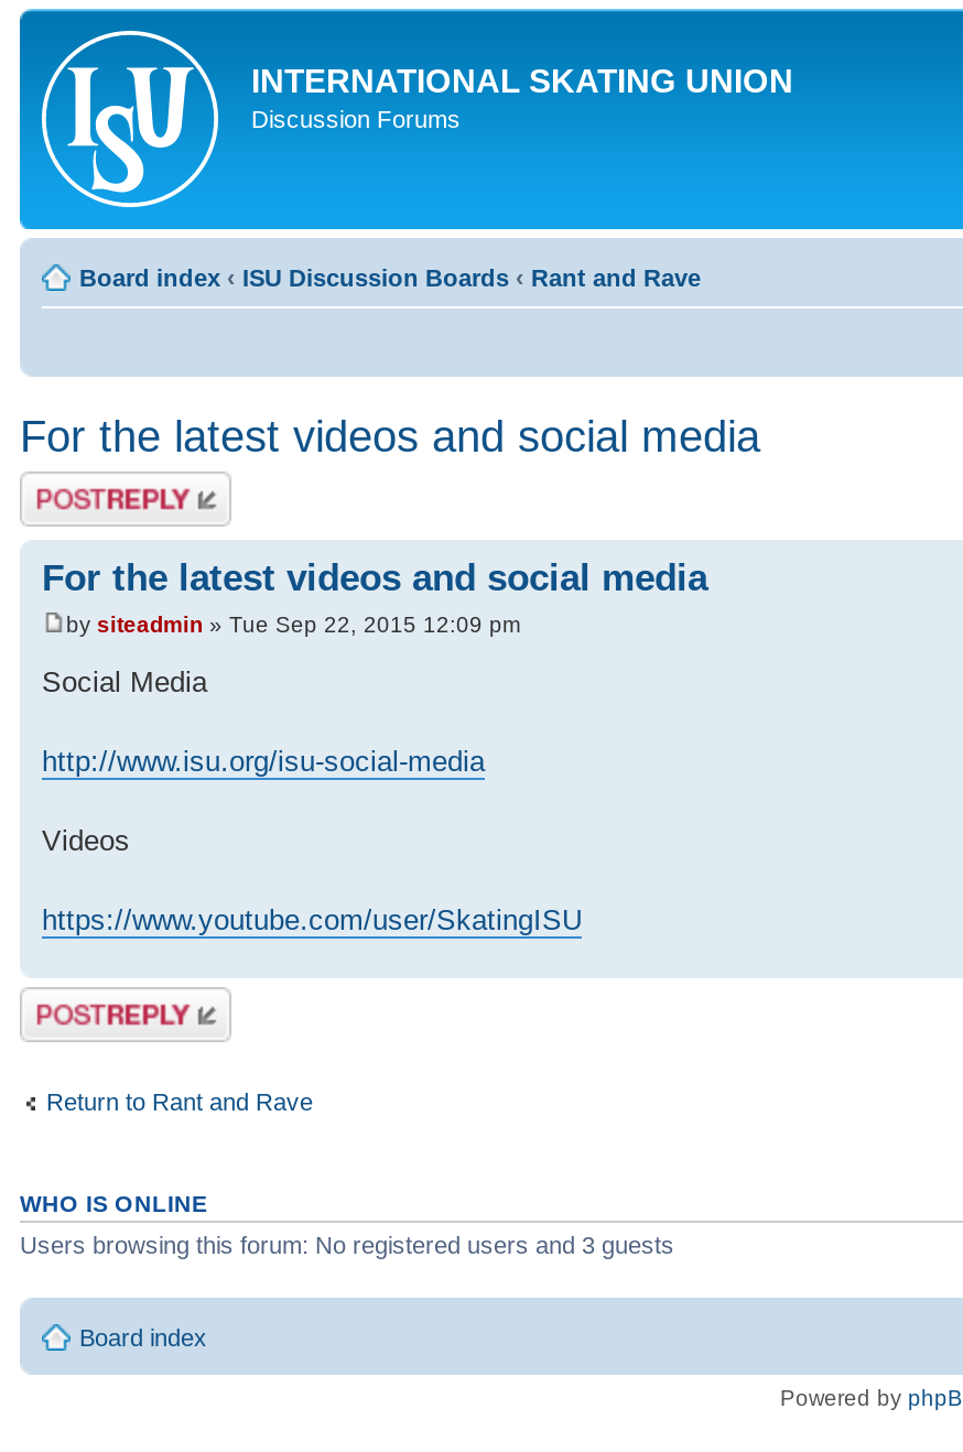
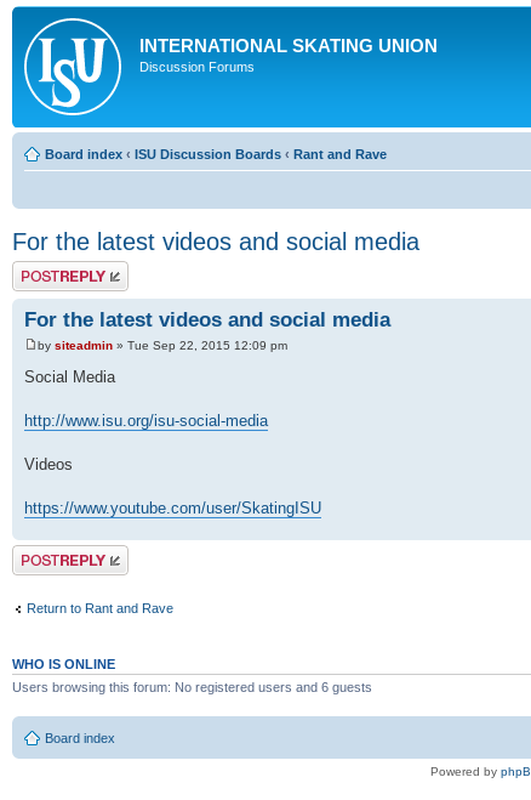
[20,1232,674,1258] Users browsing this forum: No registered users and 3 guests -> [12,680,372,695] Users browsing this forum: No registered users and 6 guests

